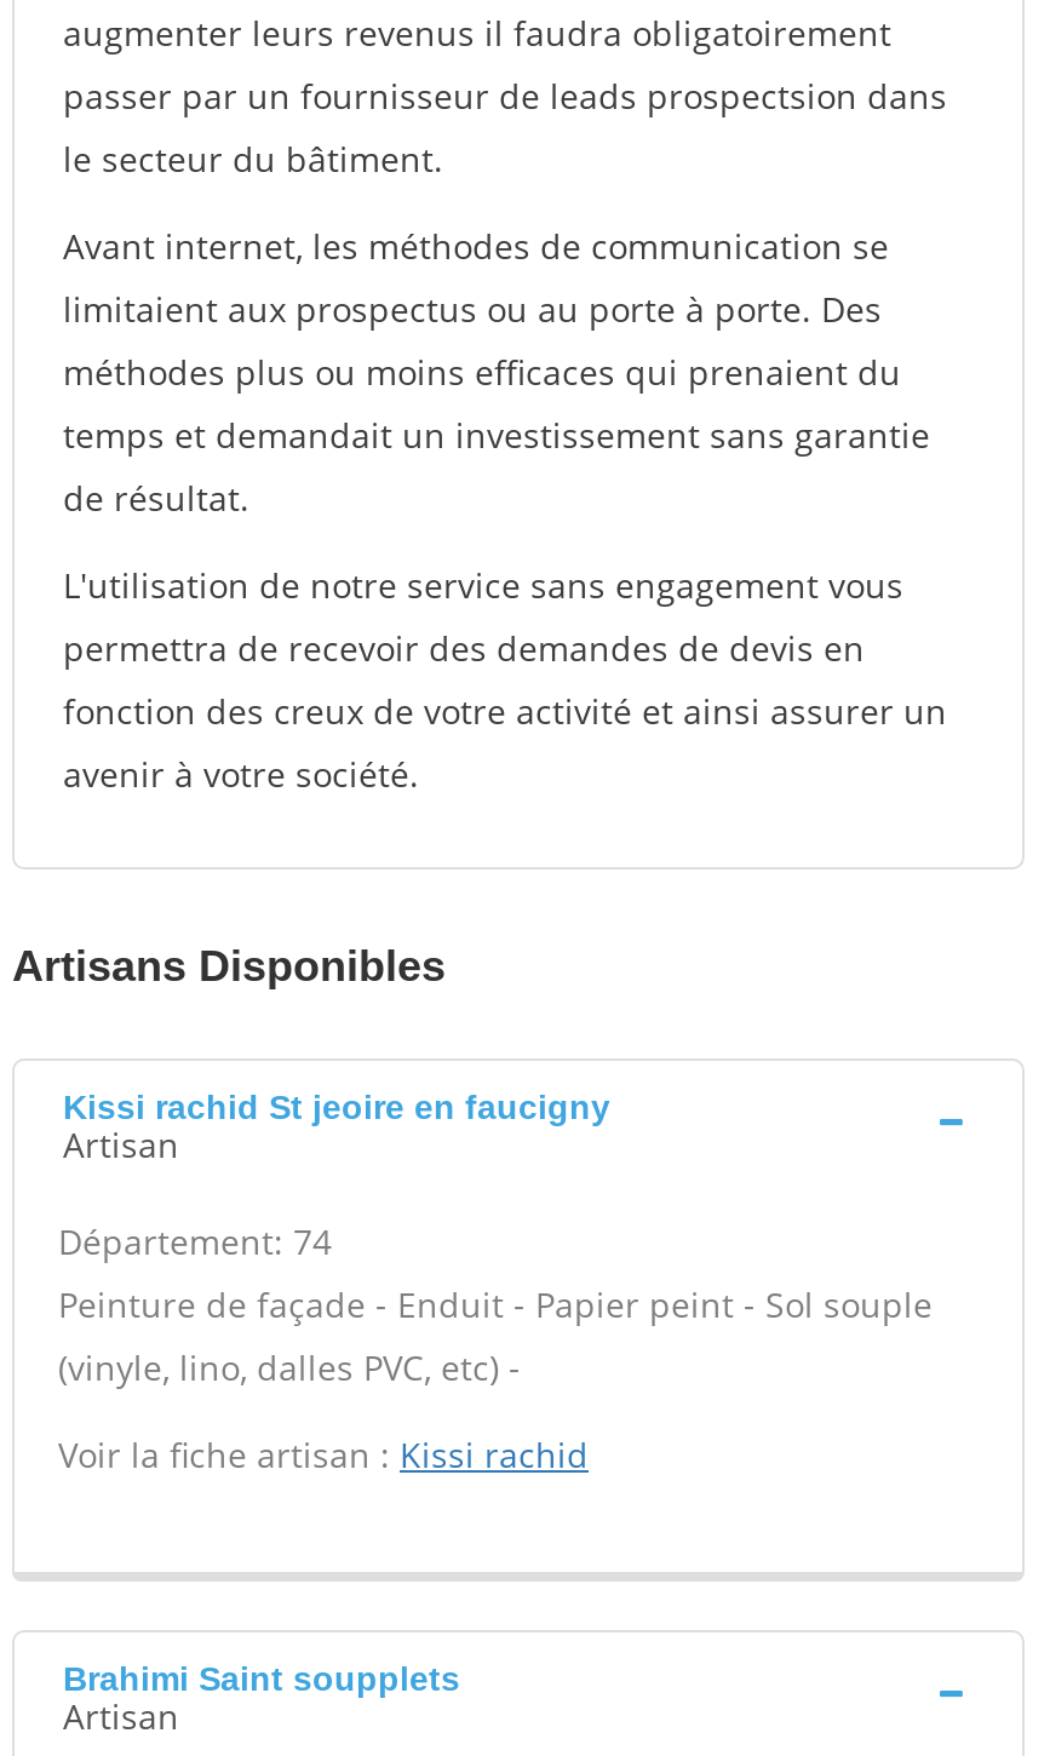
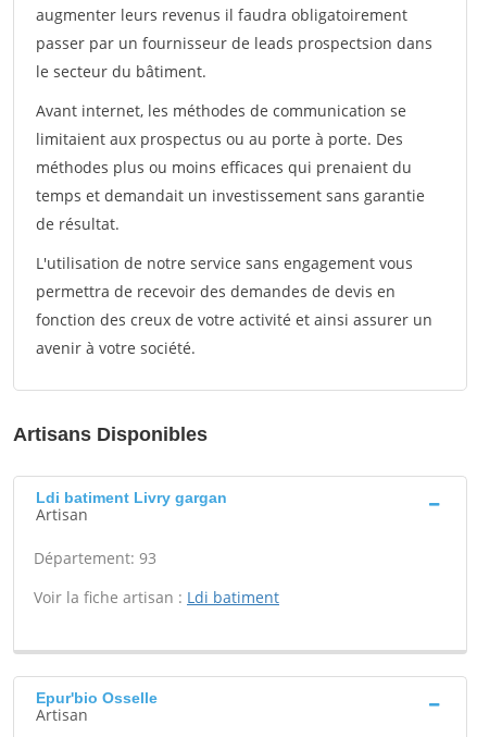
[63,1088,610,1126] Kissi rachid St jeoire en faucigny -> [36,489,227,506] Ldi batiment Livry gargan
[58,1218,933,1390] Département: 74 | Peinture de façade - Enduit - Papier peint - Sol souple | (vinyle, lino, dalles PVC, etc) - -> [34,548,156,568] Département: 93
[58,1431,589,1477] Voir la fiche artisan : Kissi rachid -> [34,587,279,607] Voir la fiche artisan : Ldi batiment
[63,1659,460,1698] Brahimi Saint soupplets -> [36,689,158,707] Epur'bio Osselle

